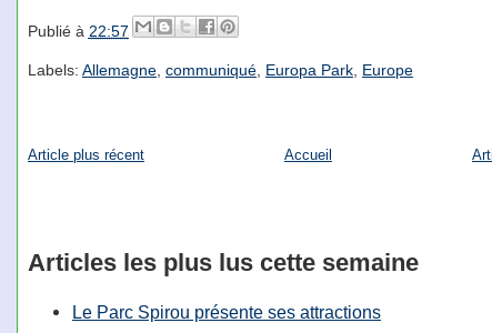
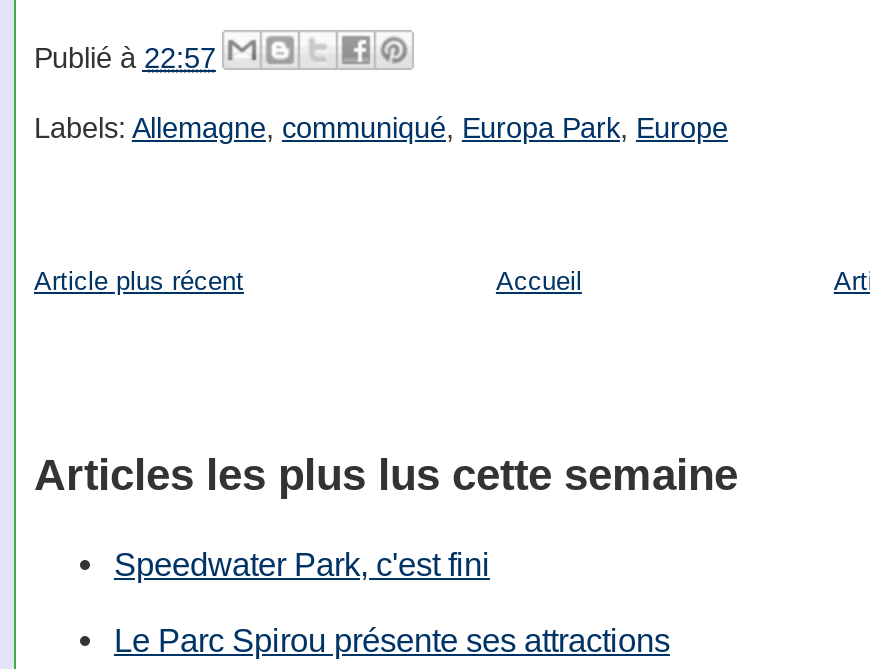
none -> [114,547,490,583] Speedwater Park, c'est fini

